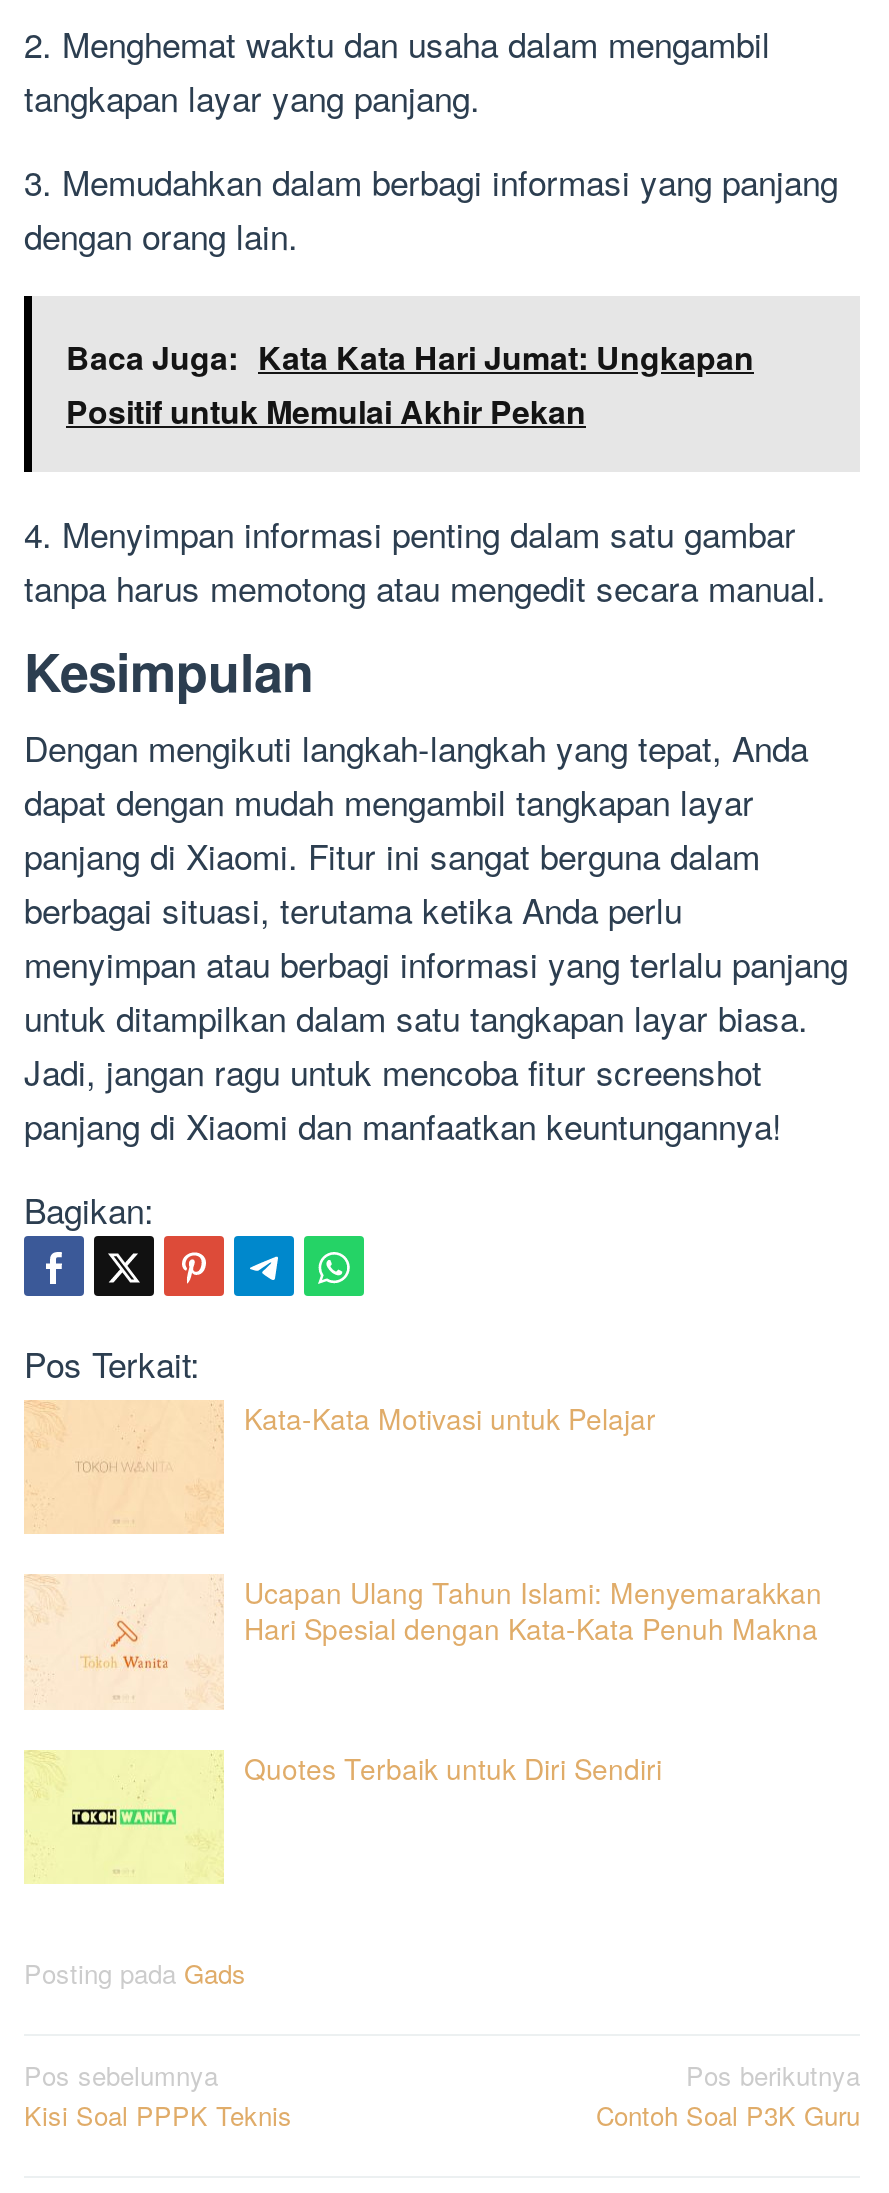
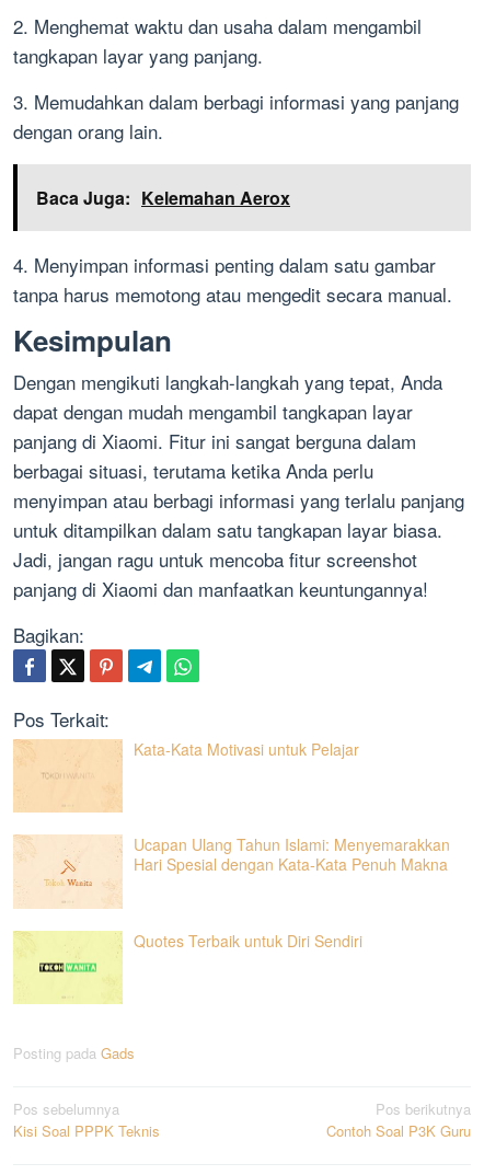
[66,333,754,433] Baca Juga: Kata Kata Hari Jumat: Ungkapan | Positif untuk Memulai Akhir Pekan -> [36,185,290,210] Baca Juga: Kelemahan Aerox

